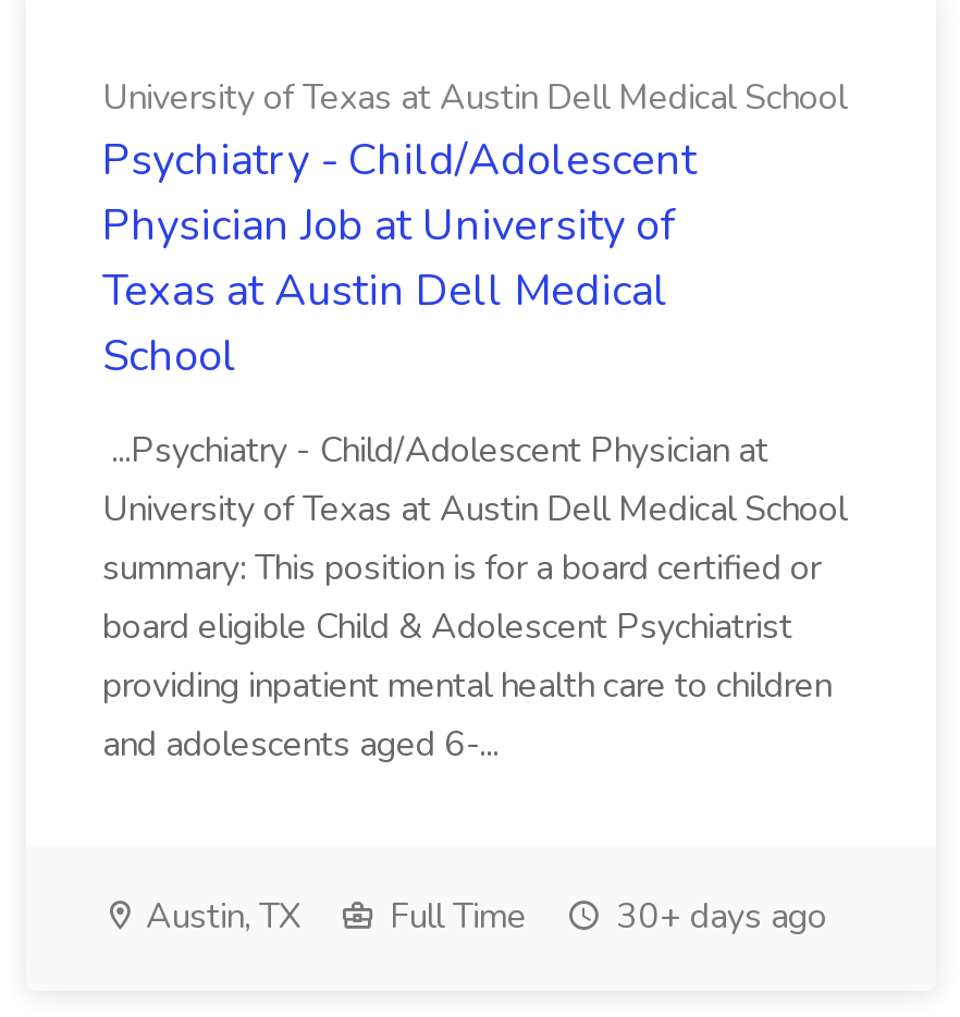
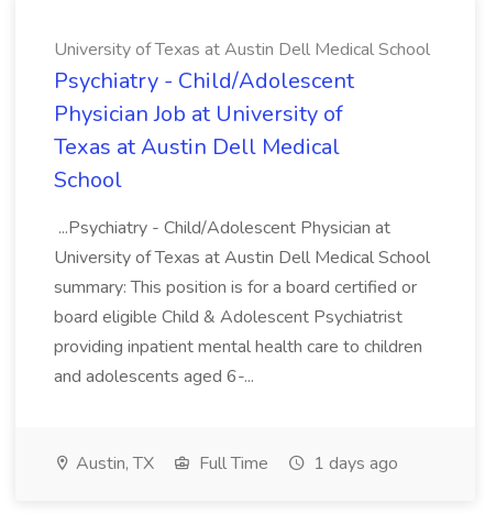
[137,893,827,941] Austin, TX Full Time 30+ days ago -> [71,451,398,476] Austin, TX Full Time 1 days ago

